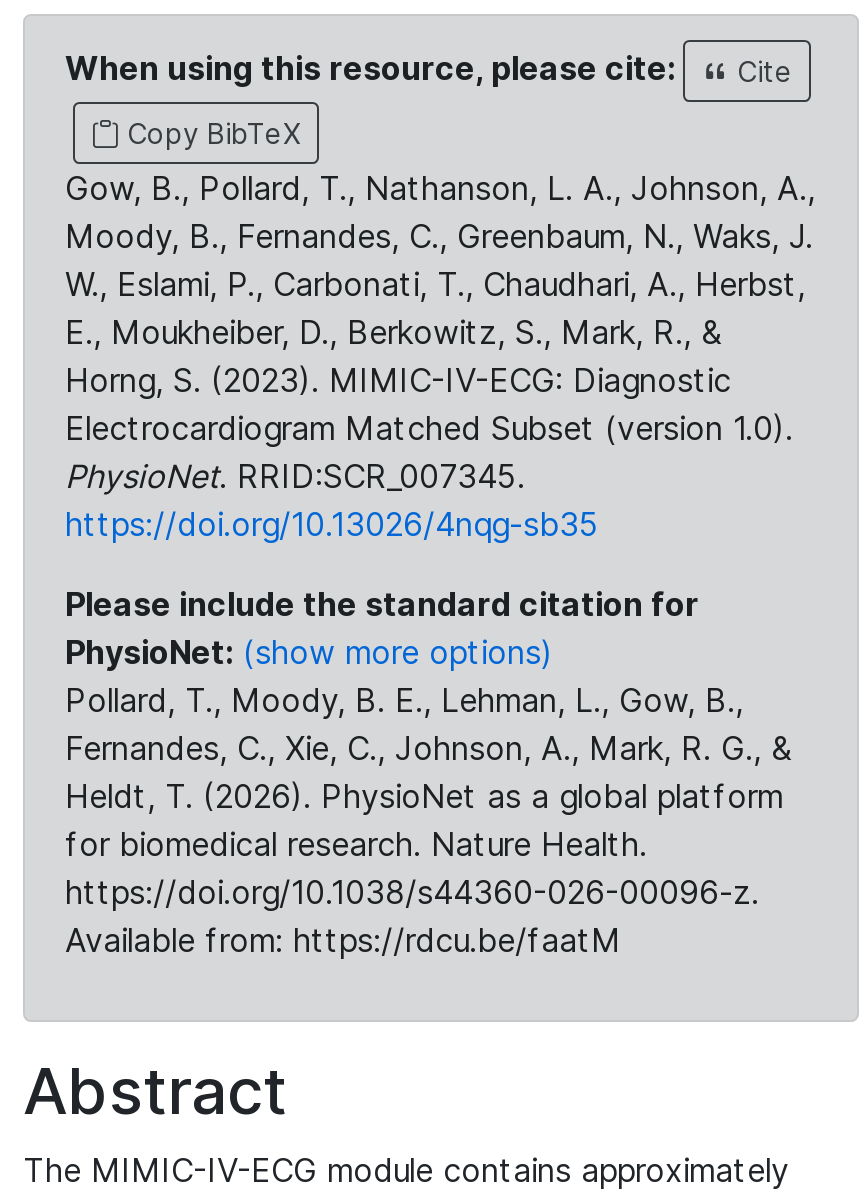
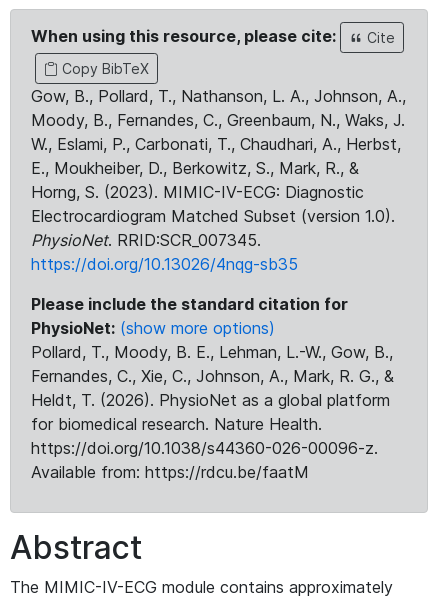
[65,680,743,720] Pollard, T., Moody, B. E., Lehman, L., Gow, B., -> [31,342,393,362] Pollard, T., Moody, B. E., Lehman, L.-W., Gow, B.,

